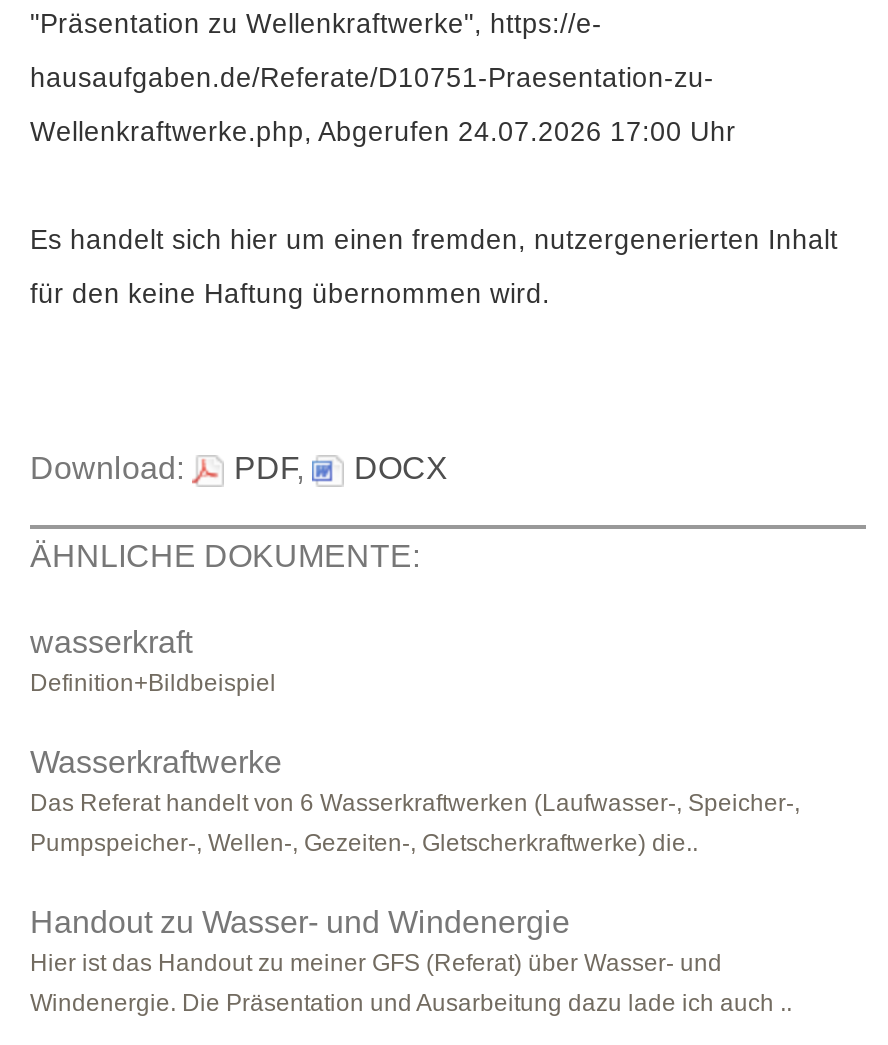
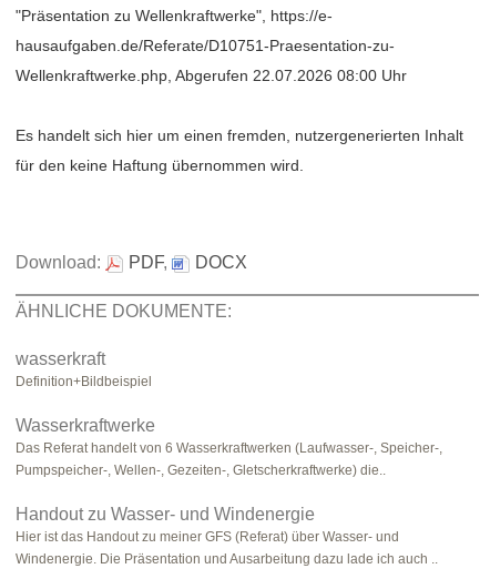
[30,117,736,147] Wellenkraftwerke.php, Abgerufen 24.07.2026 17:00 Uhr -> [16,68,407,84] Wellenkraftwerke.php, Abgerufen 22.07.2026 08:00 Uhr

